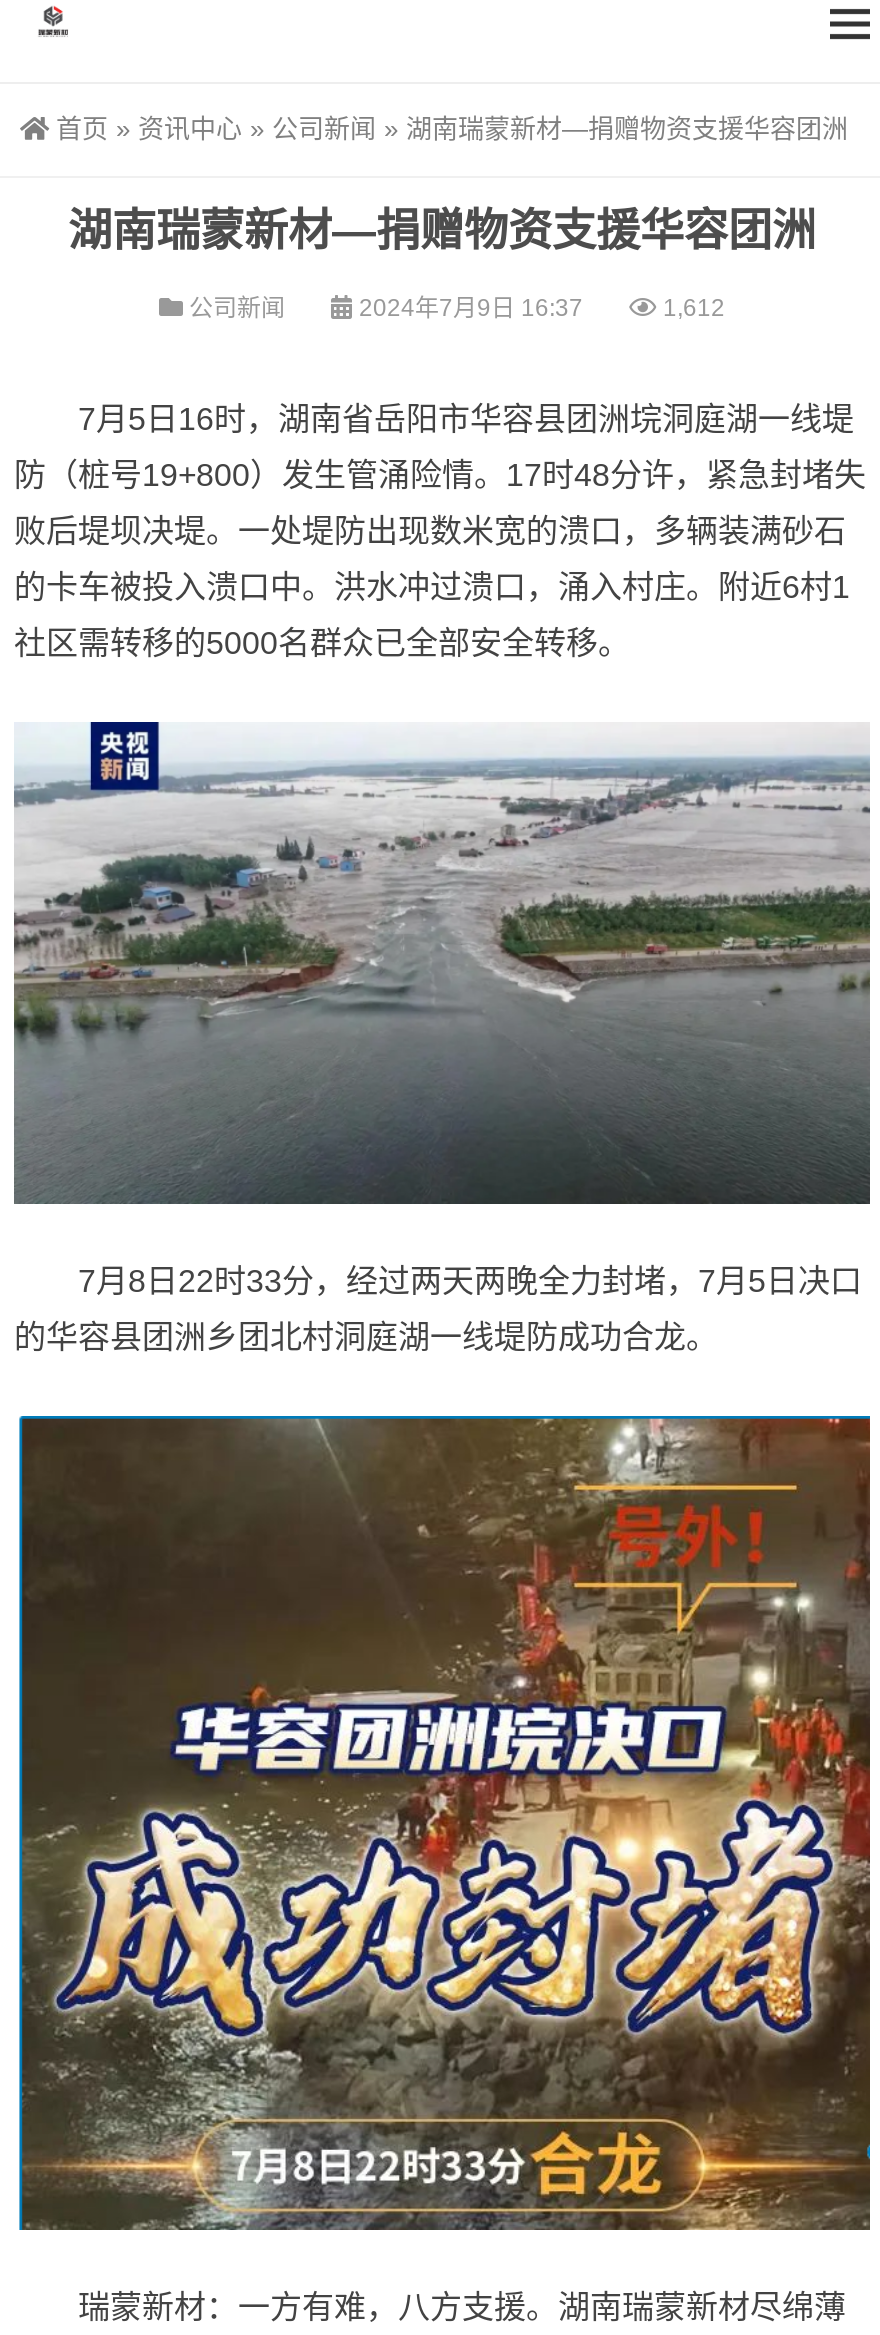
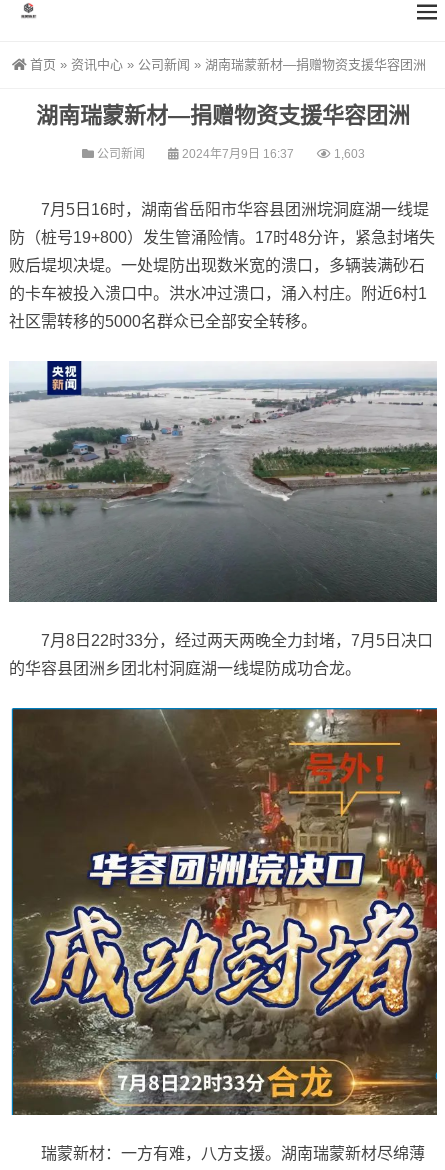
[657,294,725,322] 1,612 -> [330,147,364,161] 1,603

